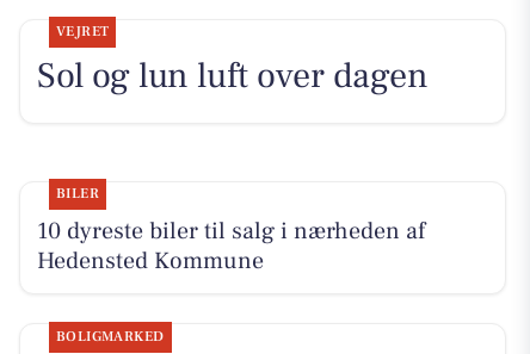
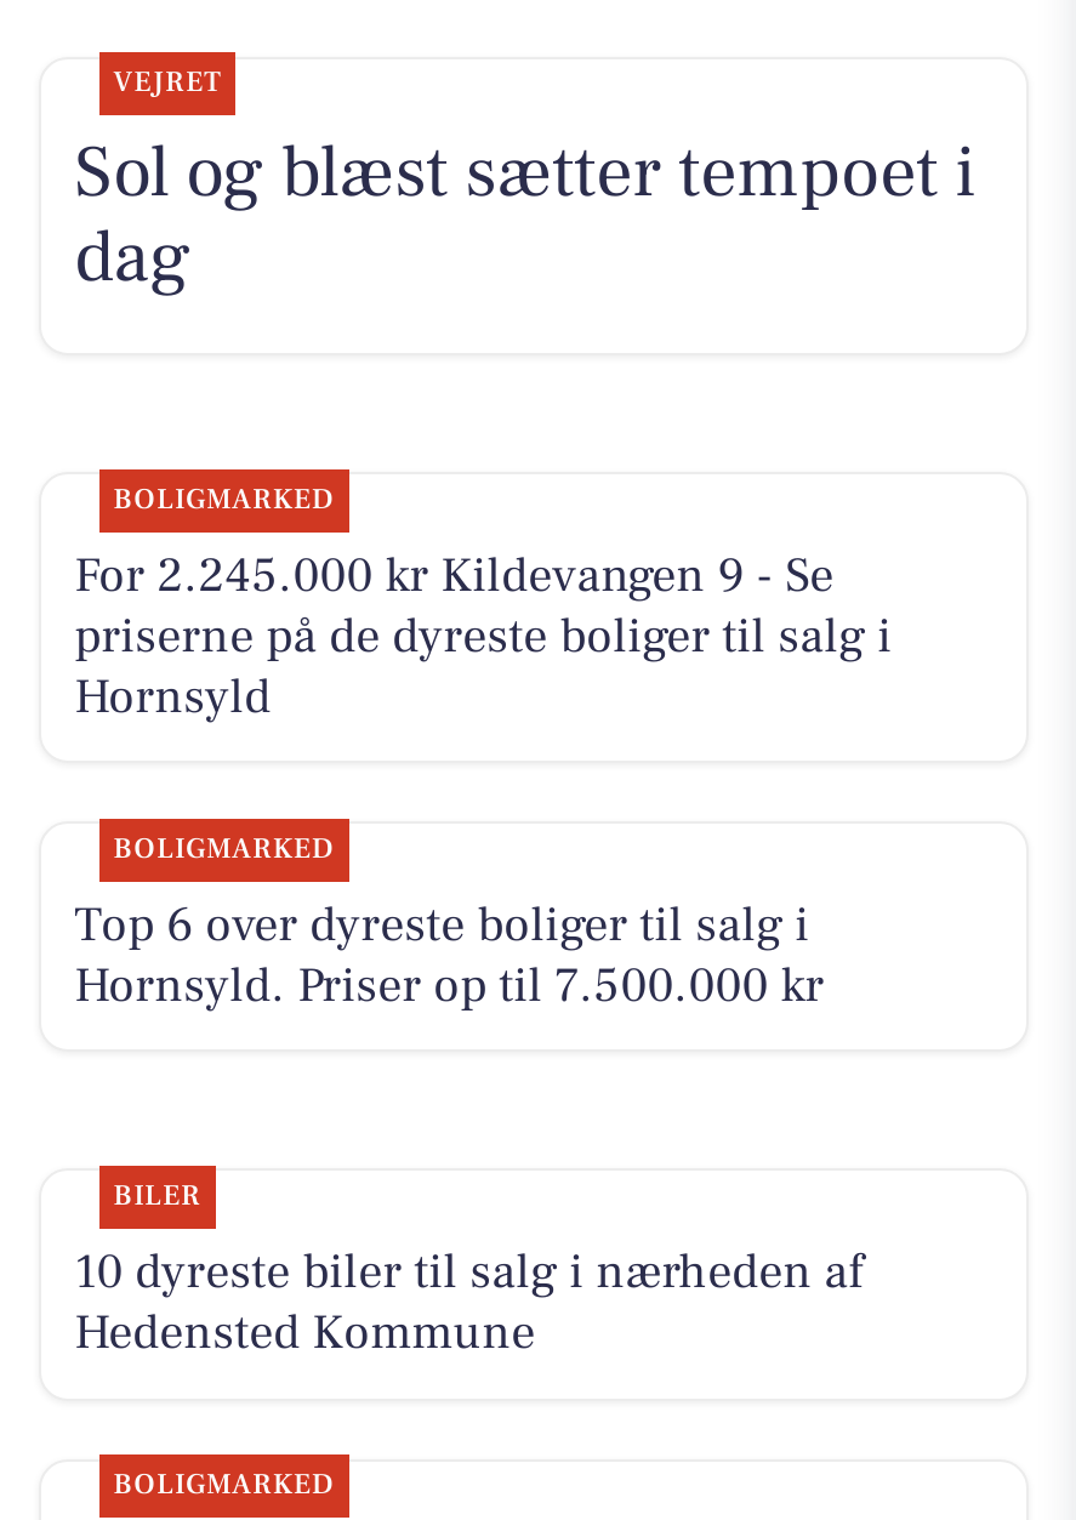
[37,53,428,99] Sol og lun luft over dagen -> [74,126,977,1017] Sol og blæst sætter tempoet i | dag | BOLIGMARKED | For 2.245.000 kr Kildevangen 9 - Se | priserne på de dyreste boliger til salg i | Hornsyld | BOLIGMARKED | Top 6 over dyreste boliger til salg i | Hornsyld. Priser op til 7.500.000 kr

